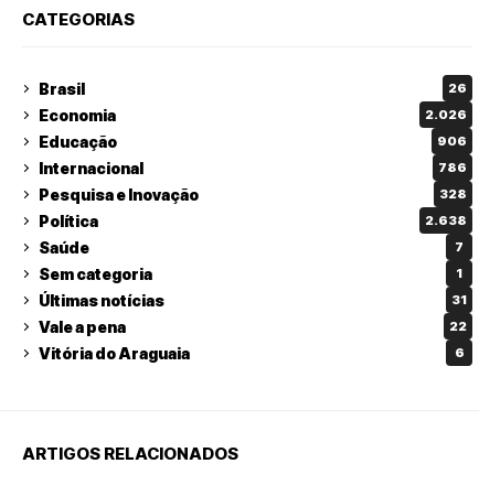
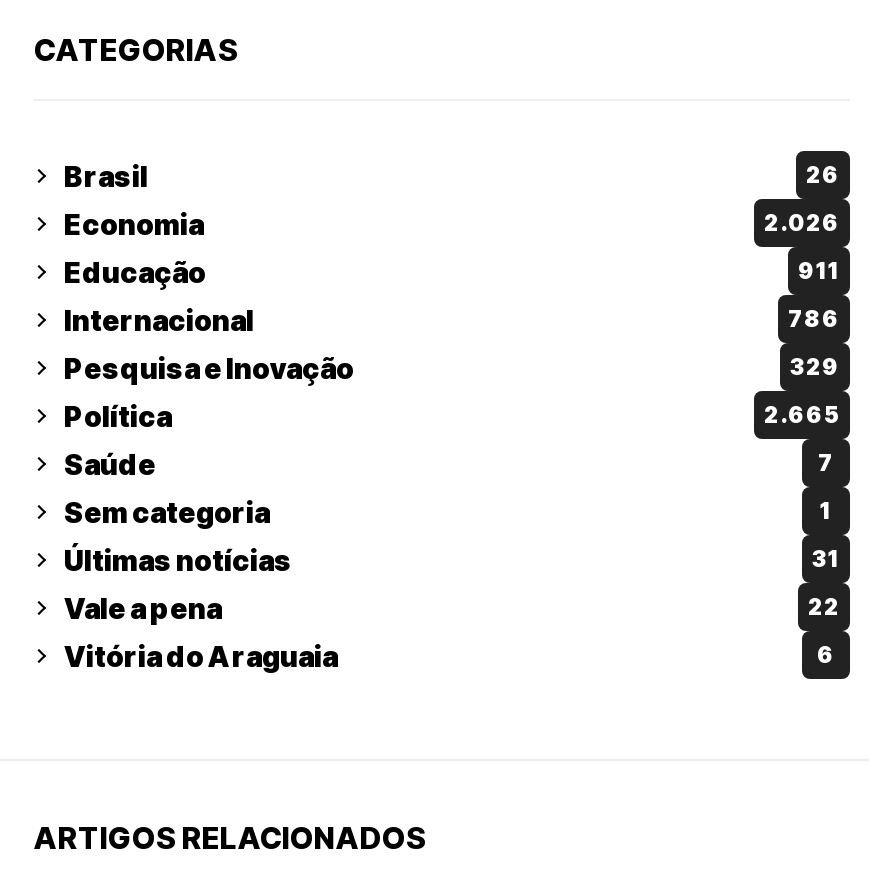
[437,134,467,149] 906 -> [798,257,840,285] 911
[439,187,467,202] 328 -> [790,353,840,381] 329
[425,213,467,228] 2.638 -> [764,401,840,429] 2.665

